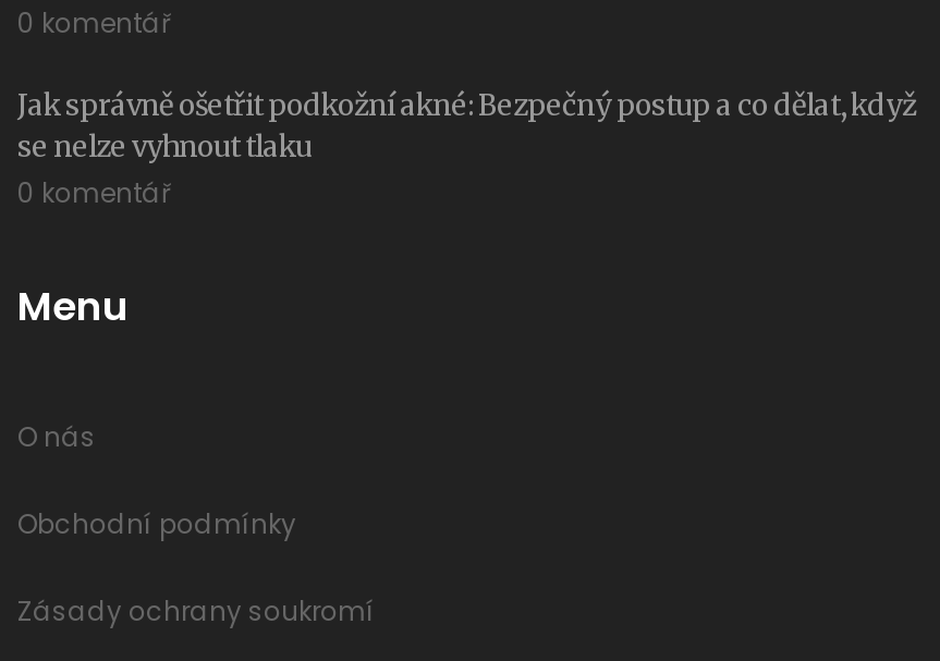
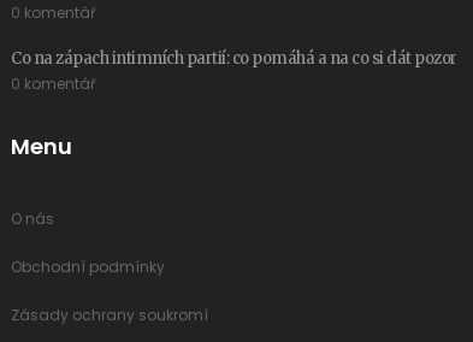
[17,87,916,166] Jak správně ošetřit podkožní akné: Bezpečný postup a co dělat, když | se nelze vyhnout tlaku -> [11,48,457,69] Co na zápach intimních partií: co pomáhá a na co si dát pozor

